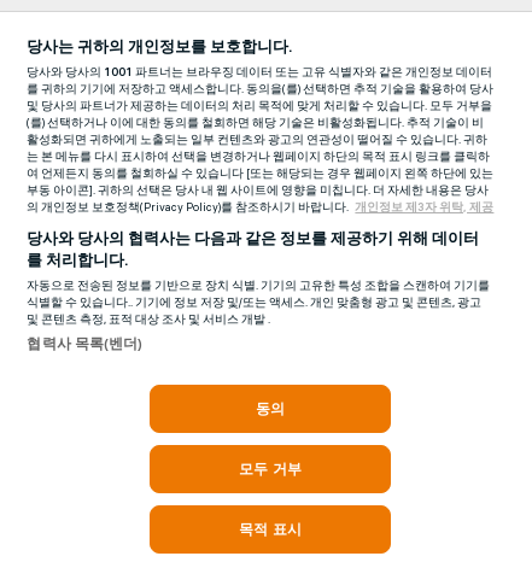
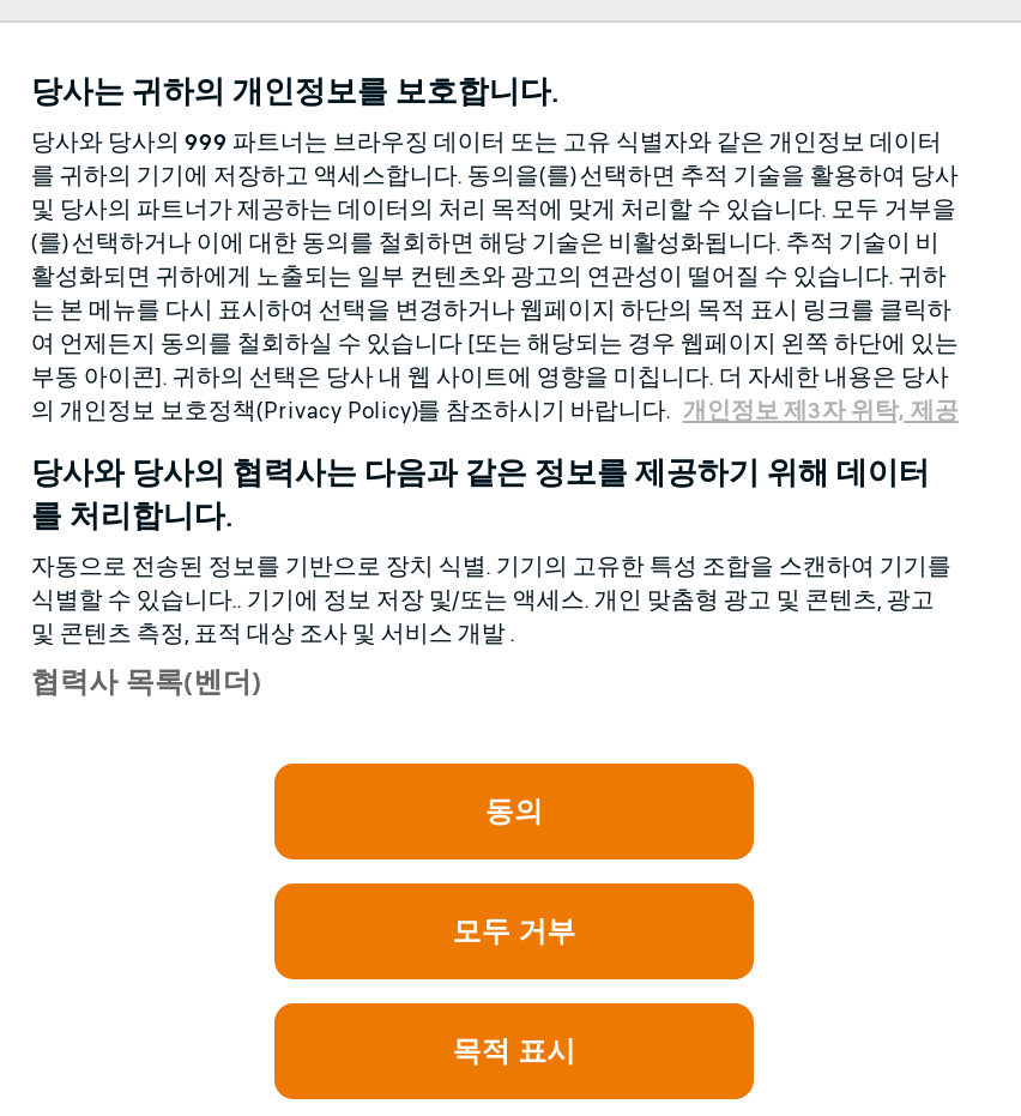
[27,65,493,80] 당사와 당사의 1001 파트너는 브라우징 데이터 또는 고유 식별자와 같은 개인정보 데이터 -> [31,128,942,157] 당사와 당사의 999 파트너는 브라우징 데이터 또는 고유 식별자와 같은 개인정보 데이터

